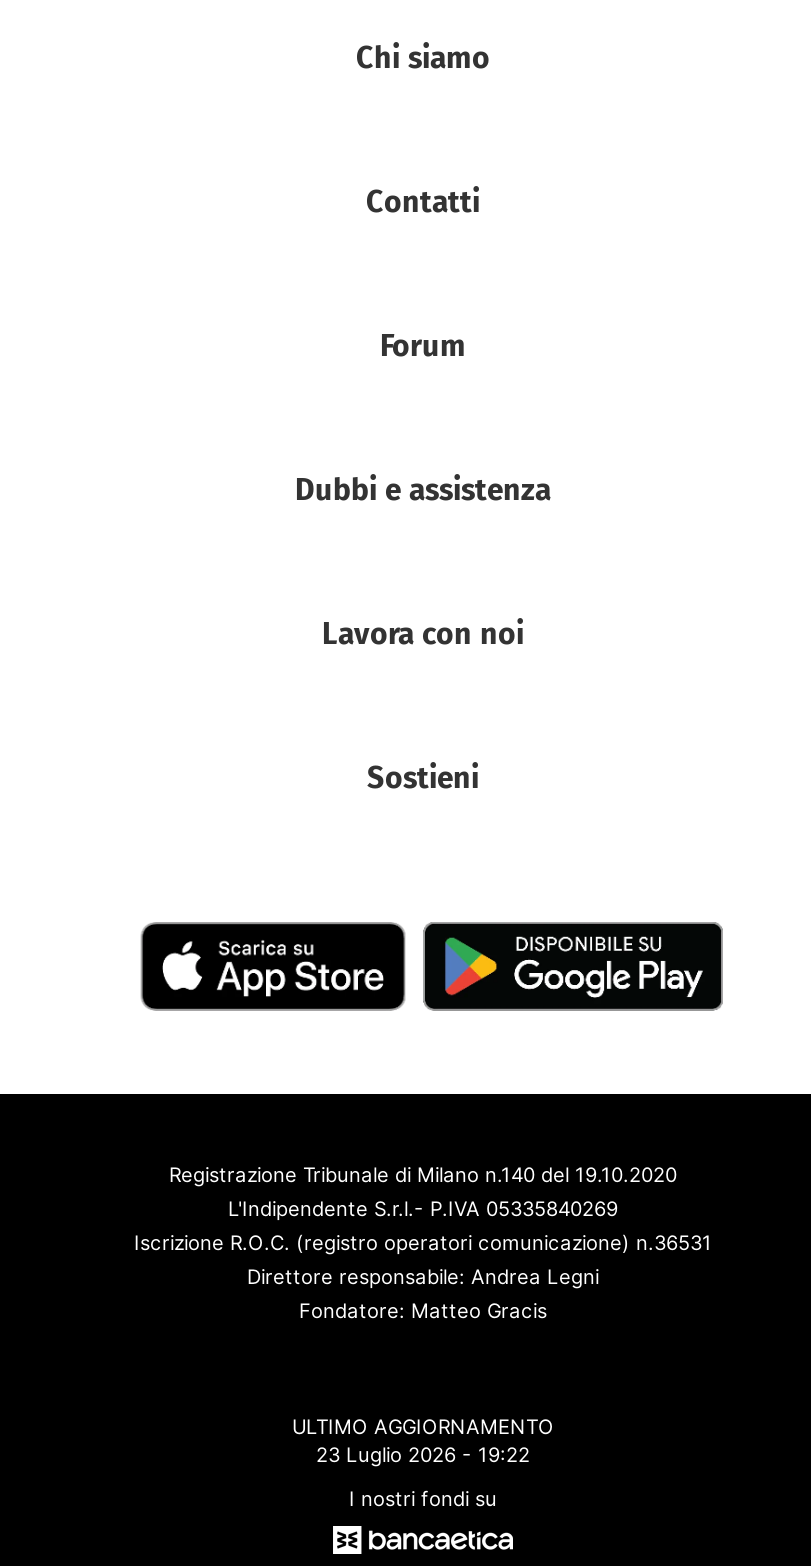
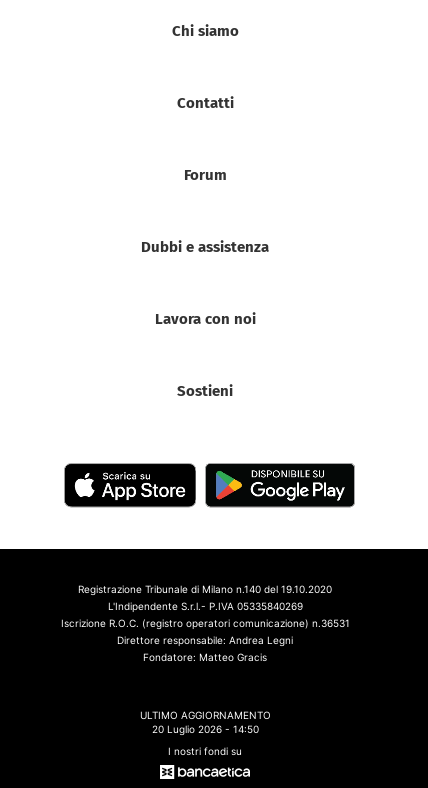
[316,1441,530,1465] 23 Luglio 2026 - 19:22 -> [151,723,258,735] 20 Luglio 2026 - 14:50

